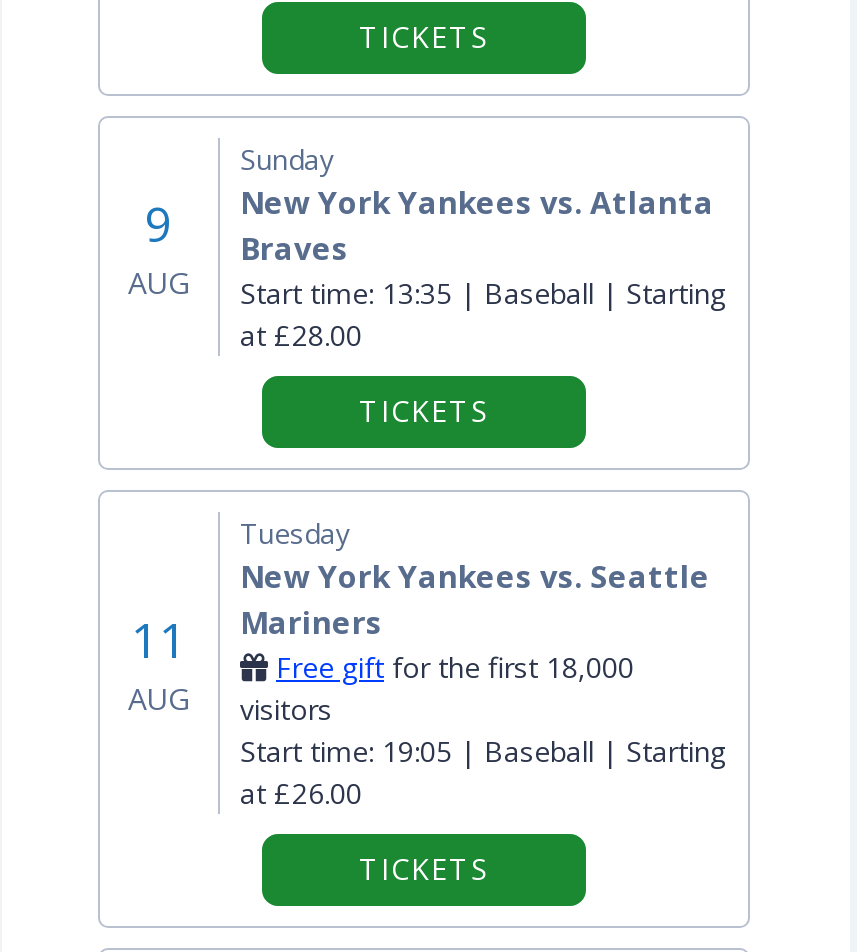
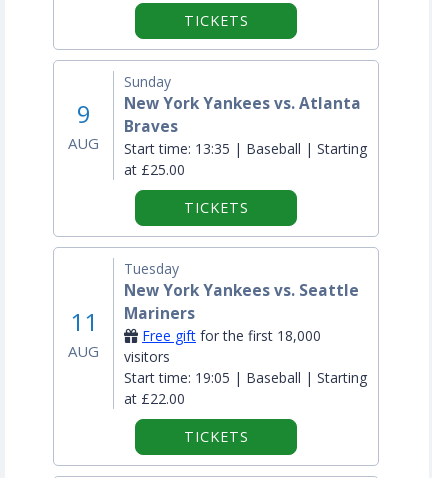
[240,317,362,355] at £28.00 -> [124,160,185,179] at £25.00
[240,775,362,813] at £26.00 -> [124,389,185,408] at £22.00

